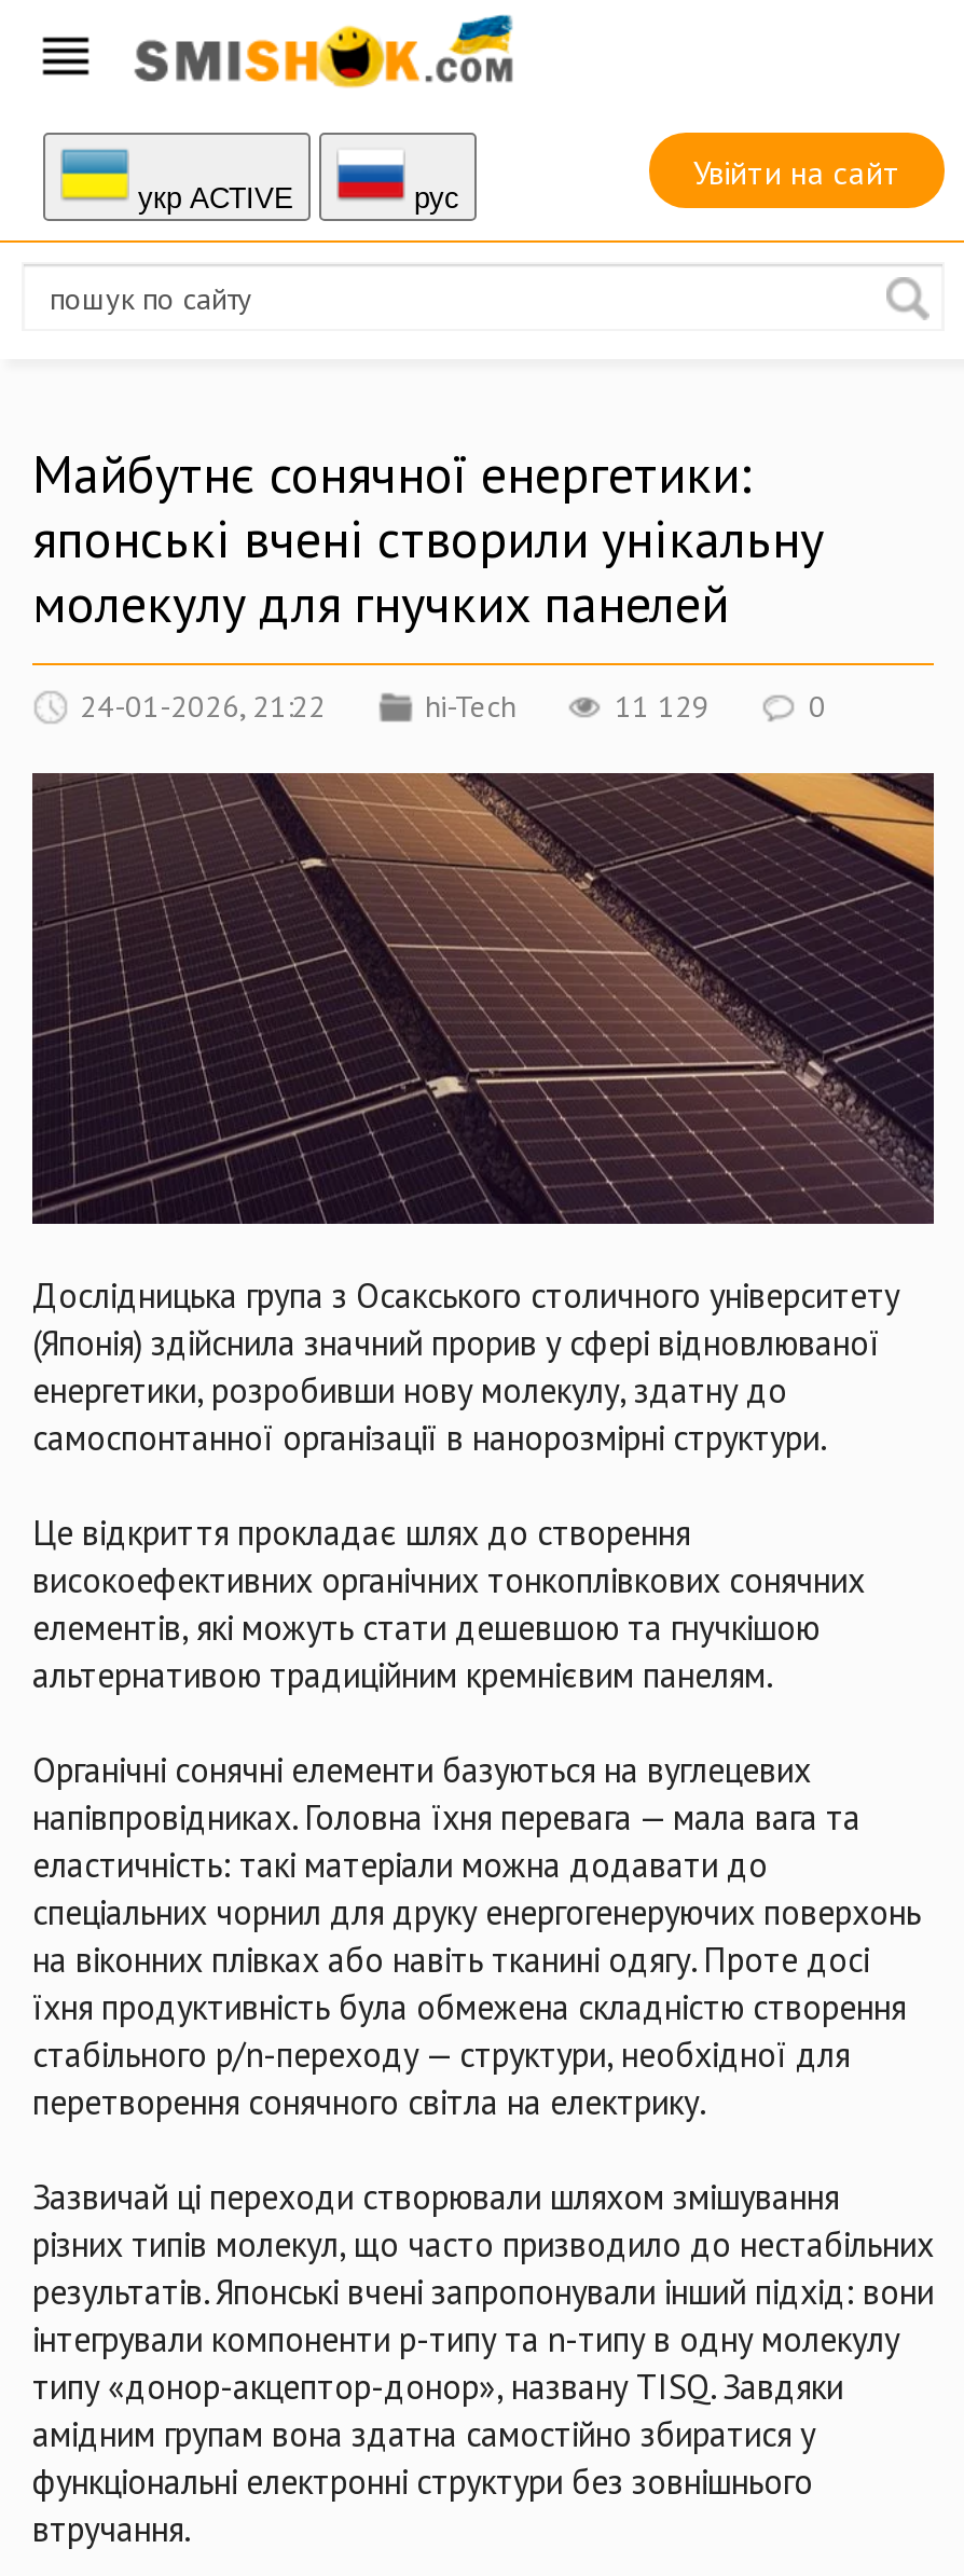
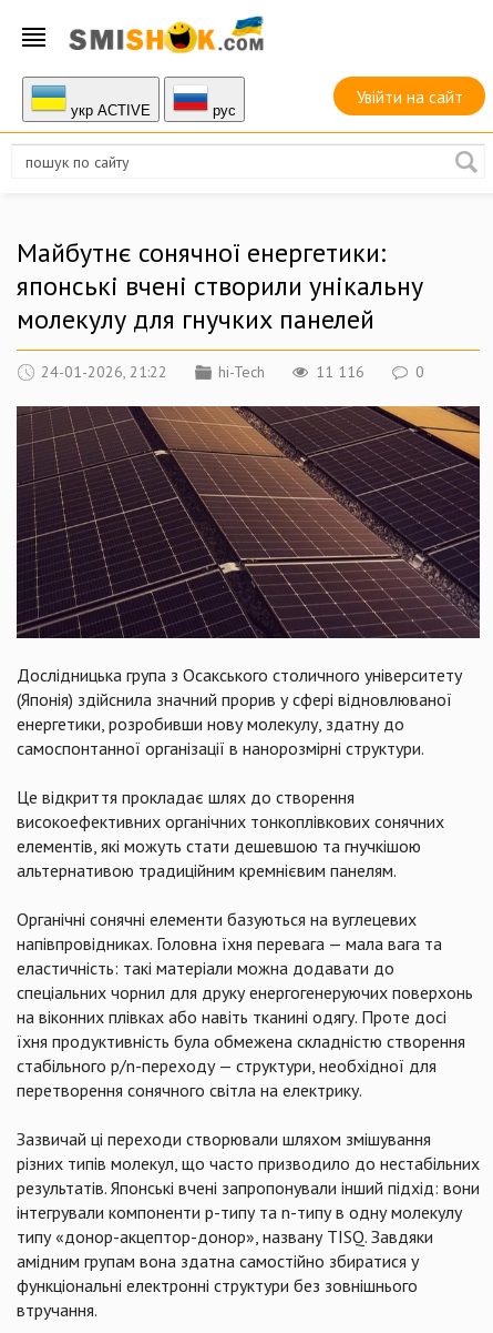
[615,687,710,726] 11 129 -> [316,362,364,382] 11 116

